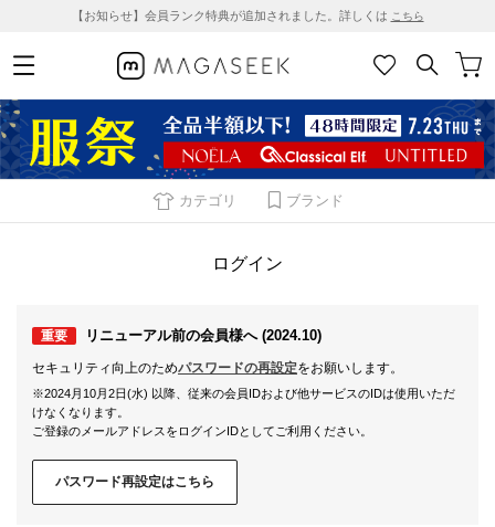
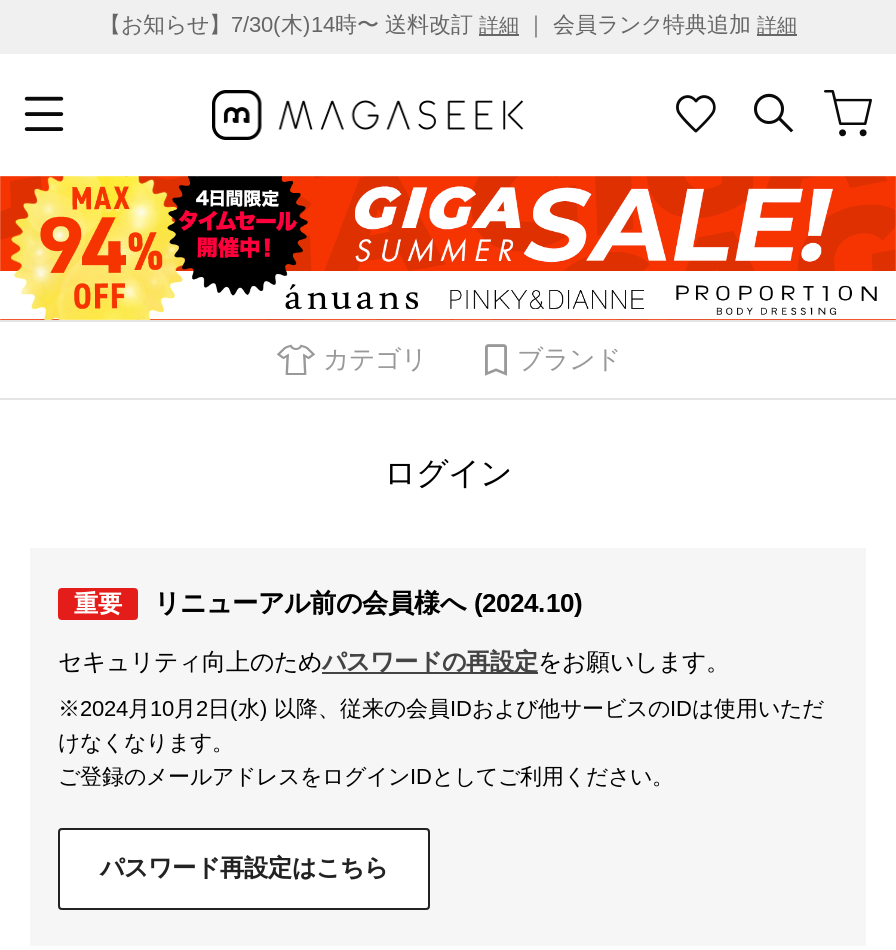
[71,9,424,22] 【お知らせ】会員ランク特典が追加されました。詳しくはこちら -> [99,12,797,36] 【お知らせ】7/30(木)14時〜 送料改訂詳細｜ 会員ランク特典追加詳細
[3,98,492,180] [image] -> [6,174,890,322] [image]

